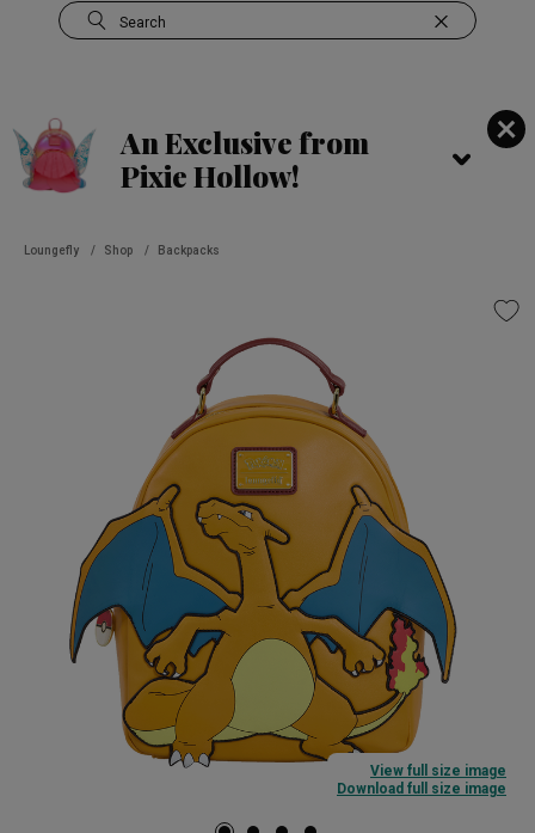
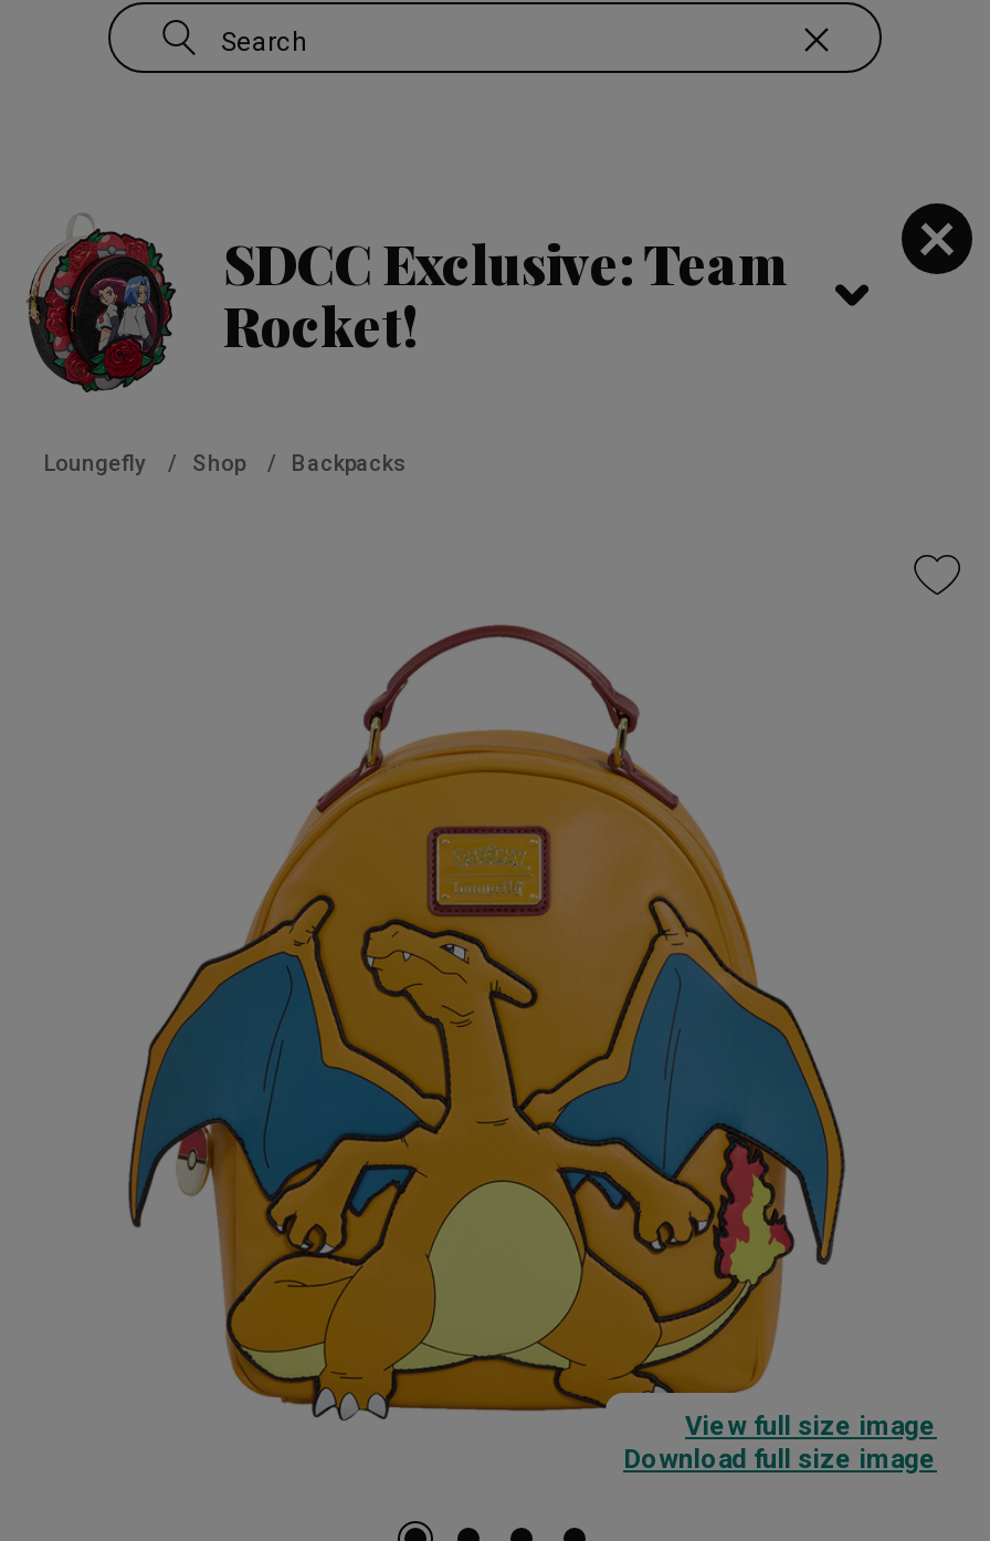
[13,118,369,212] [image] | An Exclusive from | Pixie Hollow! -> [24,212,787,394] [image] | SDCC Exclusive: Team | Rocket!

